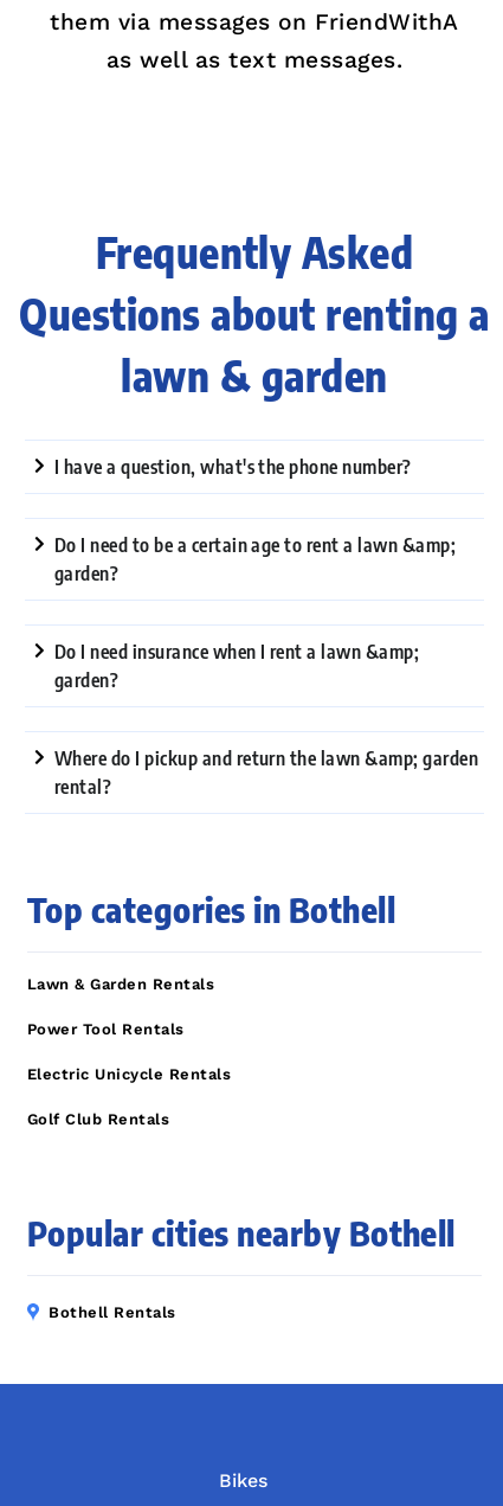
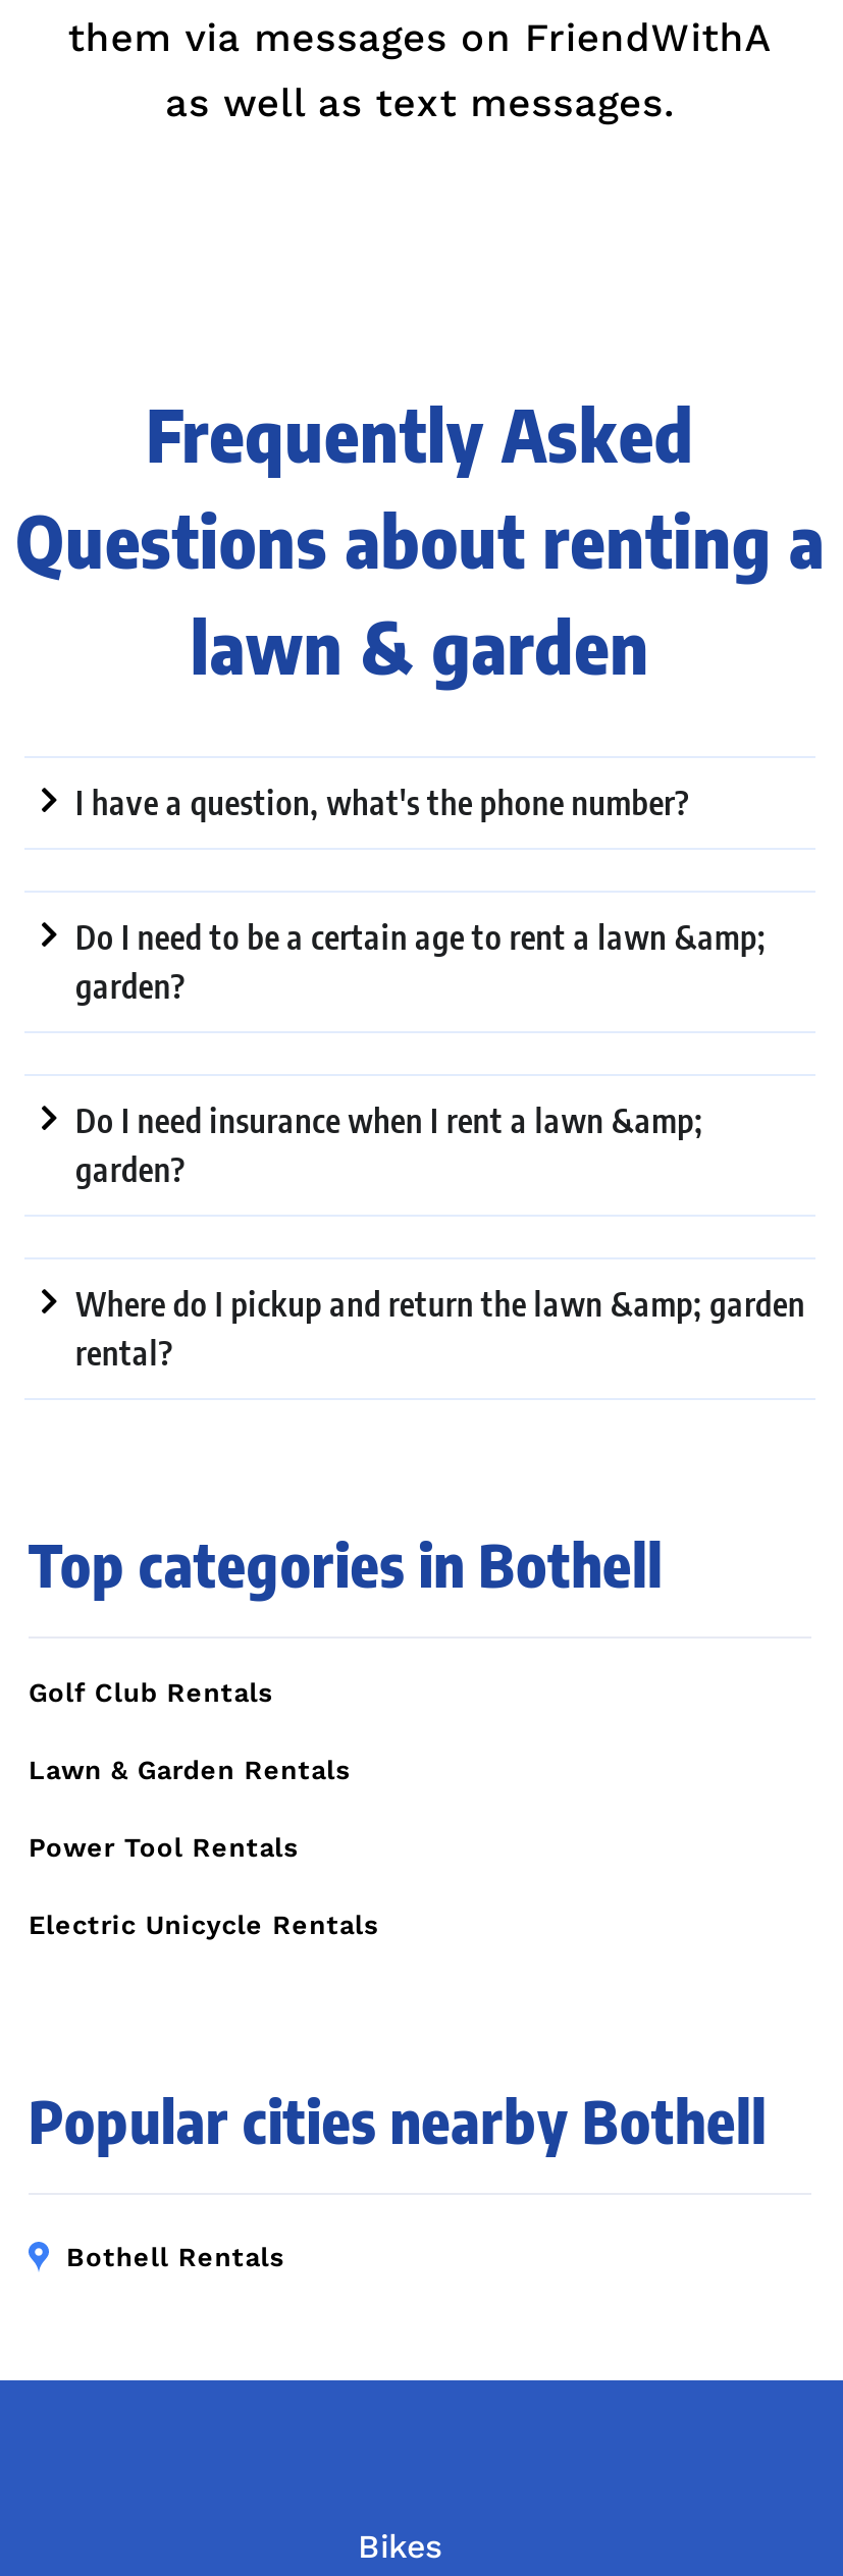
moved [27,975,231,1083] -> [29,1754,379,1940]: Lawn & Garden Rentals | Power Tool Rentals | Electric Unicycle Rentals
moved [27,1110,169,1128] -> [29,1677,274,1708]: Golf Club Rentals

